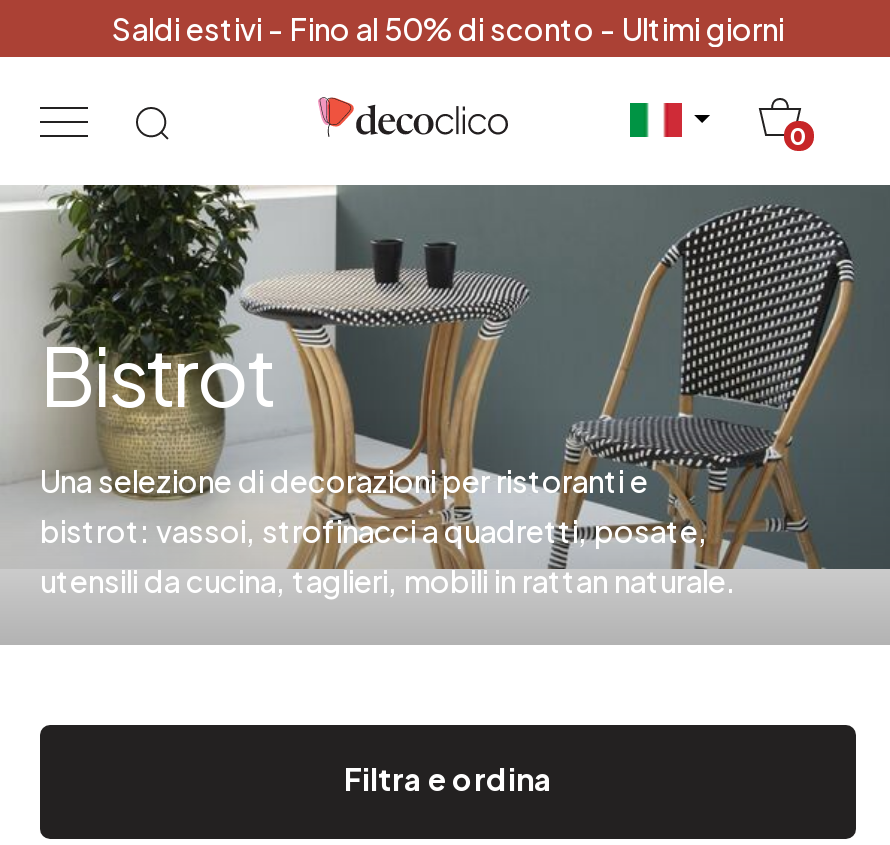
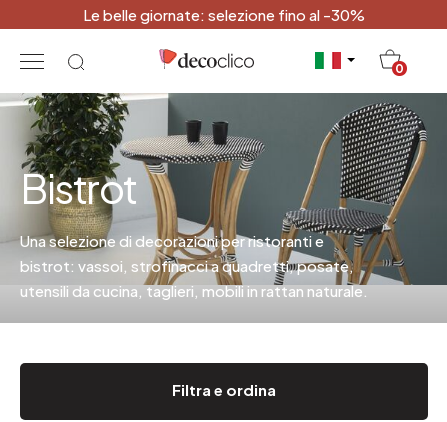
[112,9,784,47] Saldi estivi - Fino al 50% di sconto - Ultimi giorni -> [83,5,365,24] Le belle giornate: selezione fino al -30%

